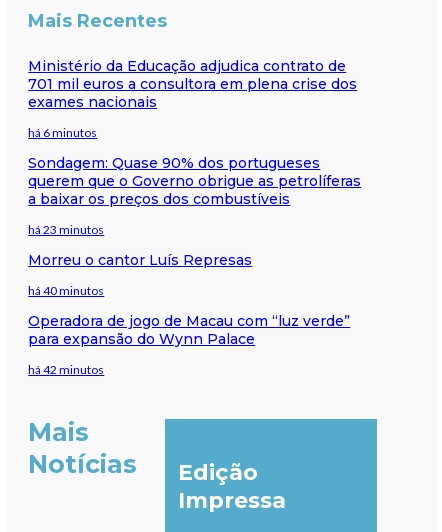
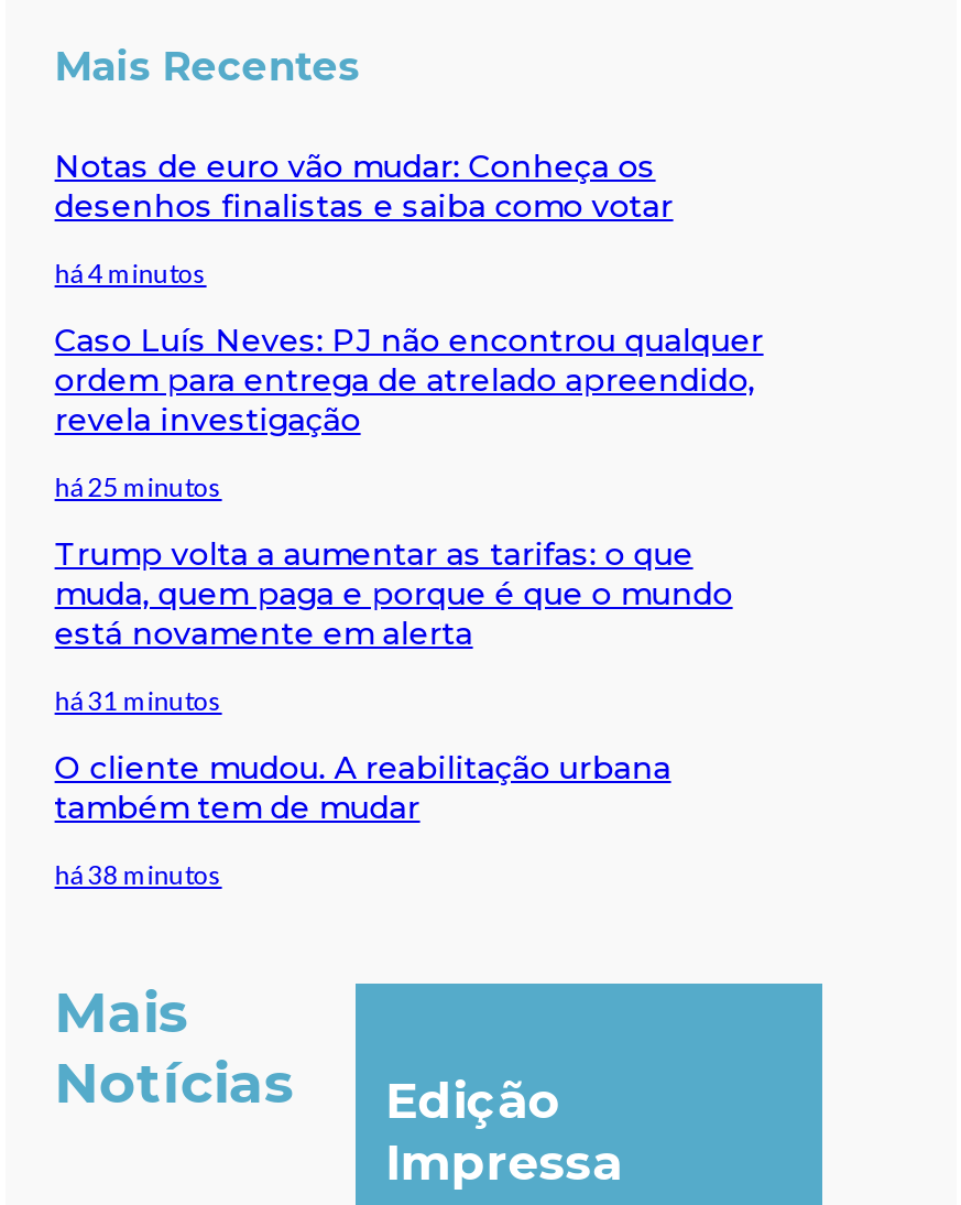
[28,57,357,111] Ministério da Educação adjudica contrato de | 701 mil euros a consultora em plena crise dos | exames nacionais -> [55,147,673,226] Notas de euro vão mudar: Conheça os | desenhos finalistas e saiba como votar
[28,125,97,140] há 6 minutos -> [55,257,207,290] há 4 minutos
[28,154,361,208] Sondagem: Quase 90% dos portugueses | querem que o Governo obrigue as petrolíferas | a baixar os preços dos combustíveis -> [55,321,764,440] Caso Luís Neves: PJ não encontrou qualquer | ordem para entrega de atrelado apreendido, | revela investigação
[28,222,104,237] há 23 minutos -> [55,471,222,504] há 25 minutos
[28,251,252,269] Morreu o cantor Luís Represas -> [55,535,733,654] Trump volta a aumentar as tarifas: o que | muda, quem paga e porque é que o mundo | está novamente em alerta
[28,283,104,298] há 40 minutos -> [55,684,222,717] há 31 minutos
[28,312,350,348] Operadora de jogo de Macau com “luz verde” | para expansão do Wynn Palace -> [55,748,671,828] O cliente mudou. A reabilitação urbana | também tem de mudar
[28,362,104,377] há 42 minutos -> [55,858,222,892] há 38 minutos

